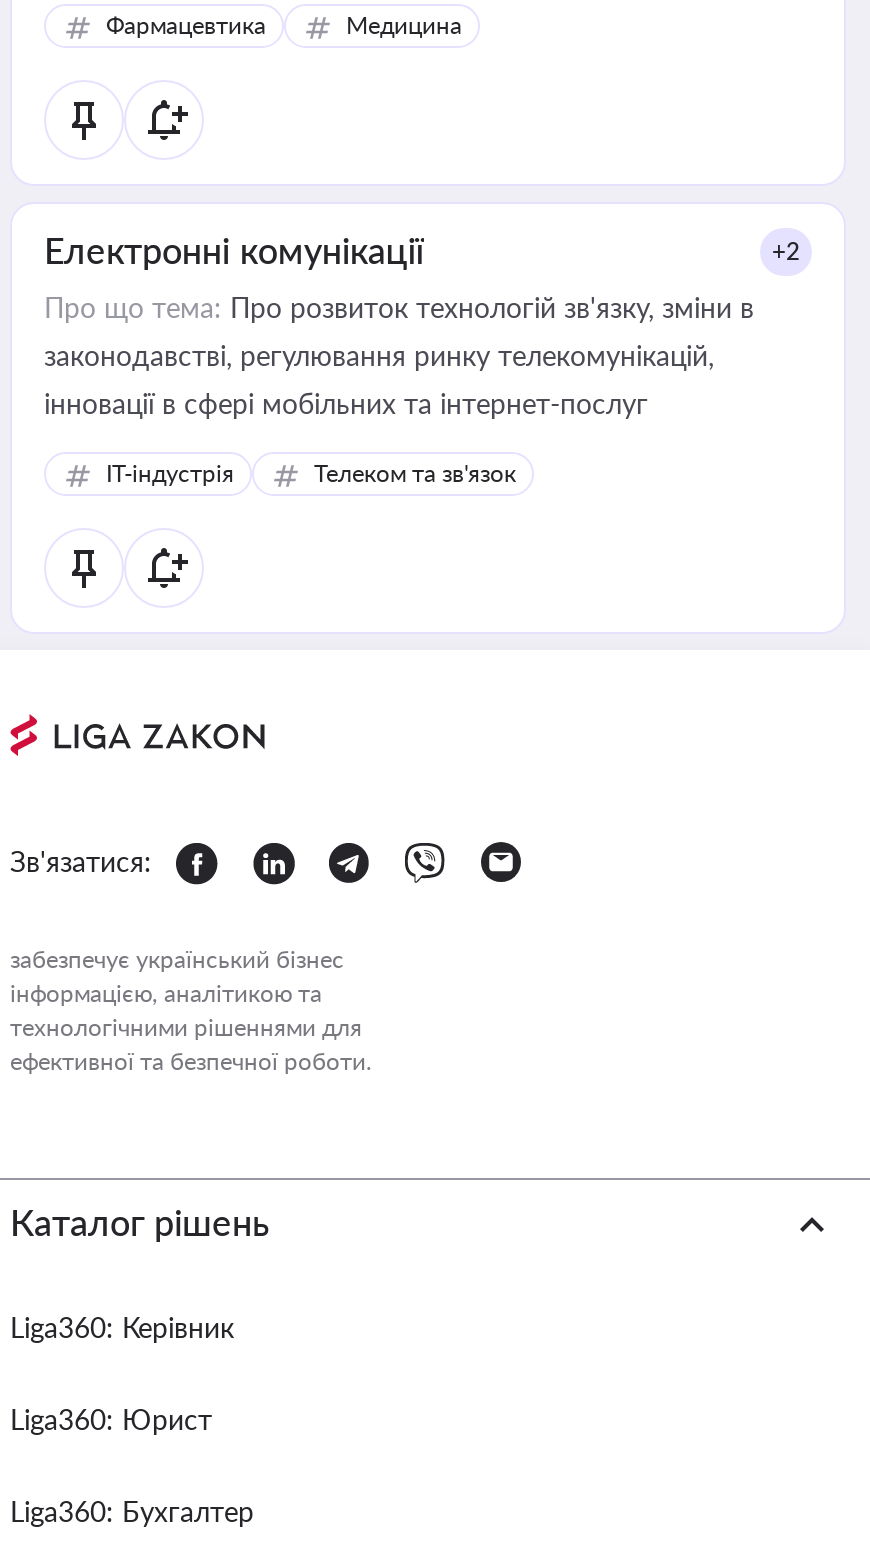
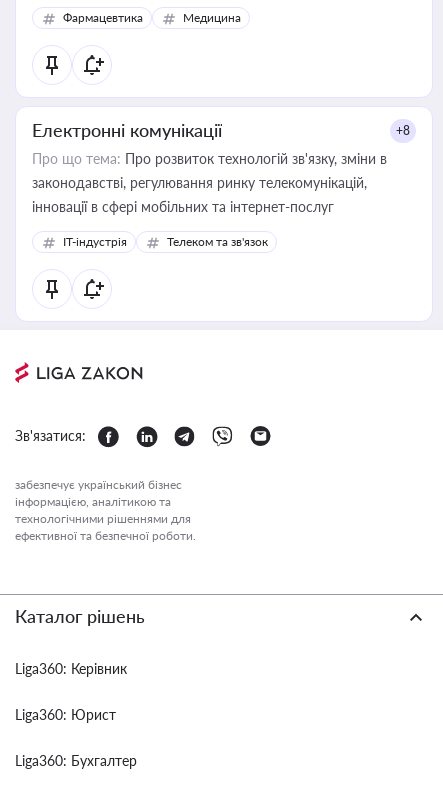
[772,236,800,266] +2 -> [396,123,410,138] +8

